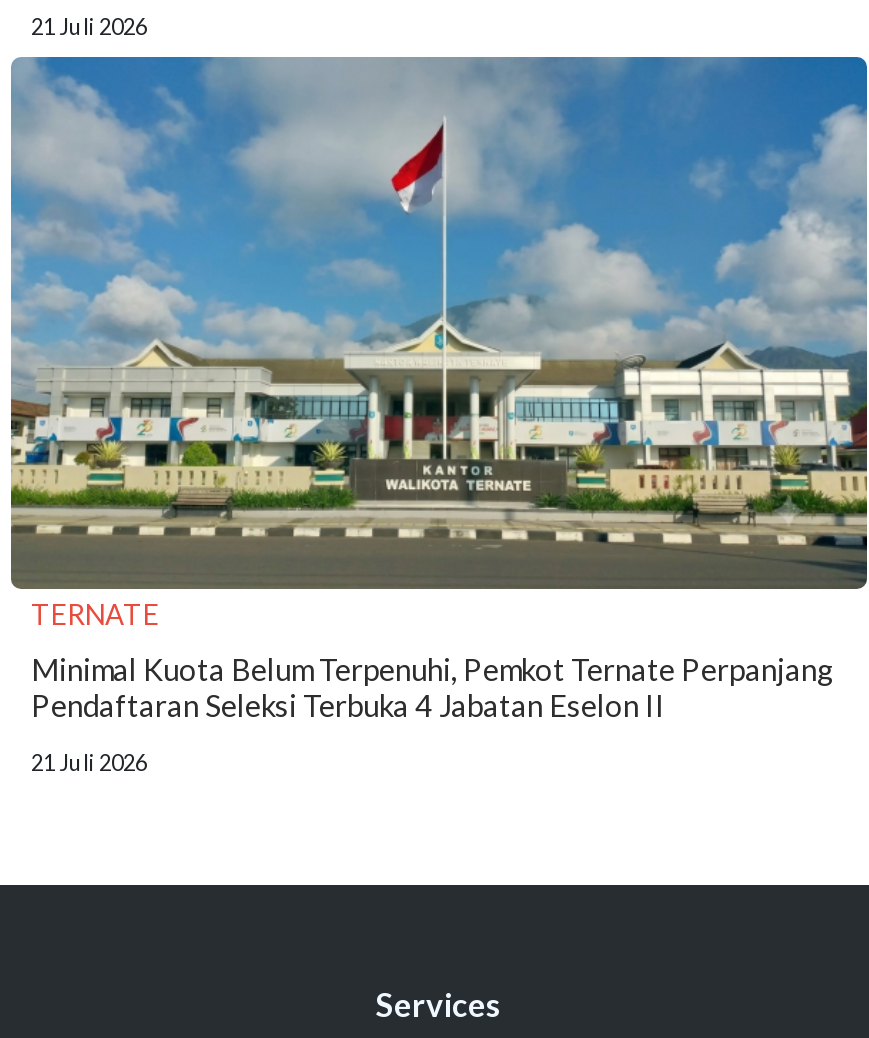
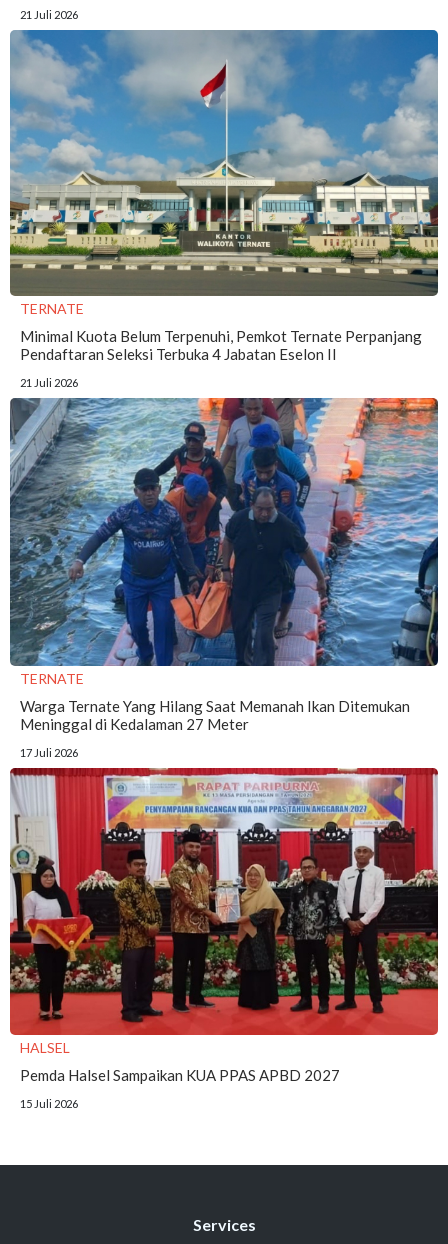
none -> [9,397,439,759] [image] | TERNATE | Warga Ternate Yang Hilang Saat Memanah Ikan Ditemukan | Meninggal di Kedalaman 27 Meter | 17 Juli 2026
none -> [9,751,439,1110] [image] | HALSEL | Pemda Halsel Sampaikan KUA PPAS APBD 2027 | 15 Juli 2026

